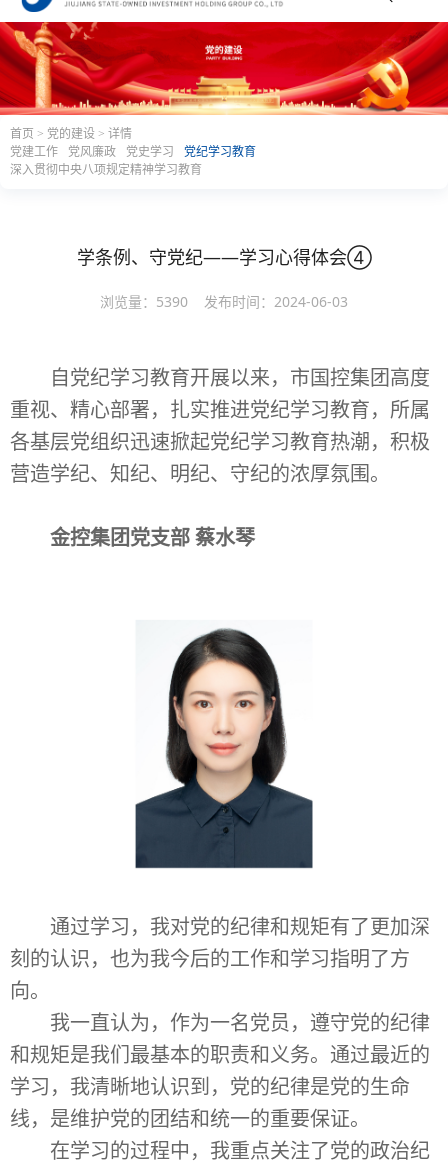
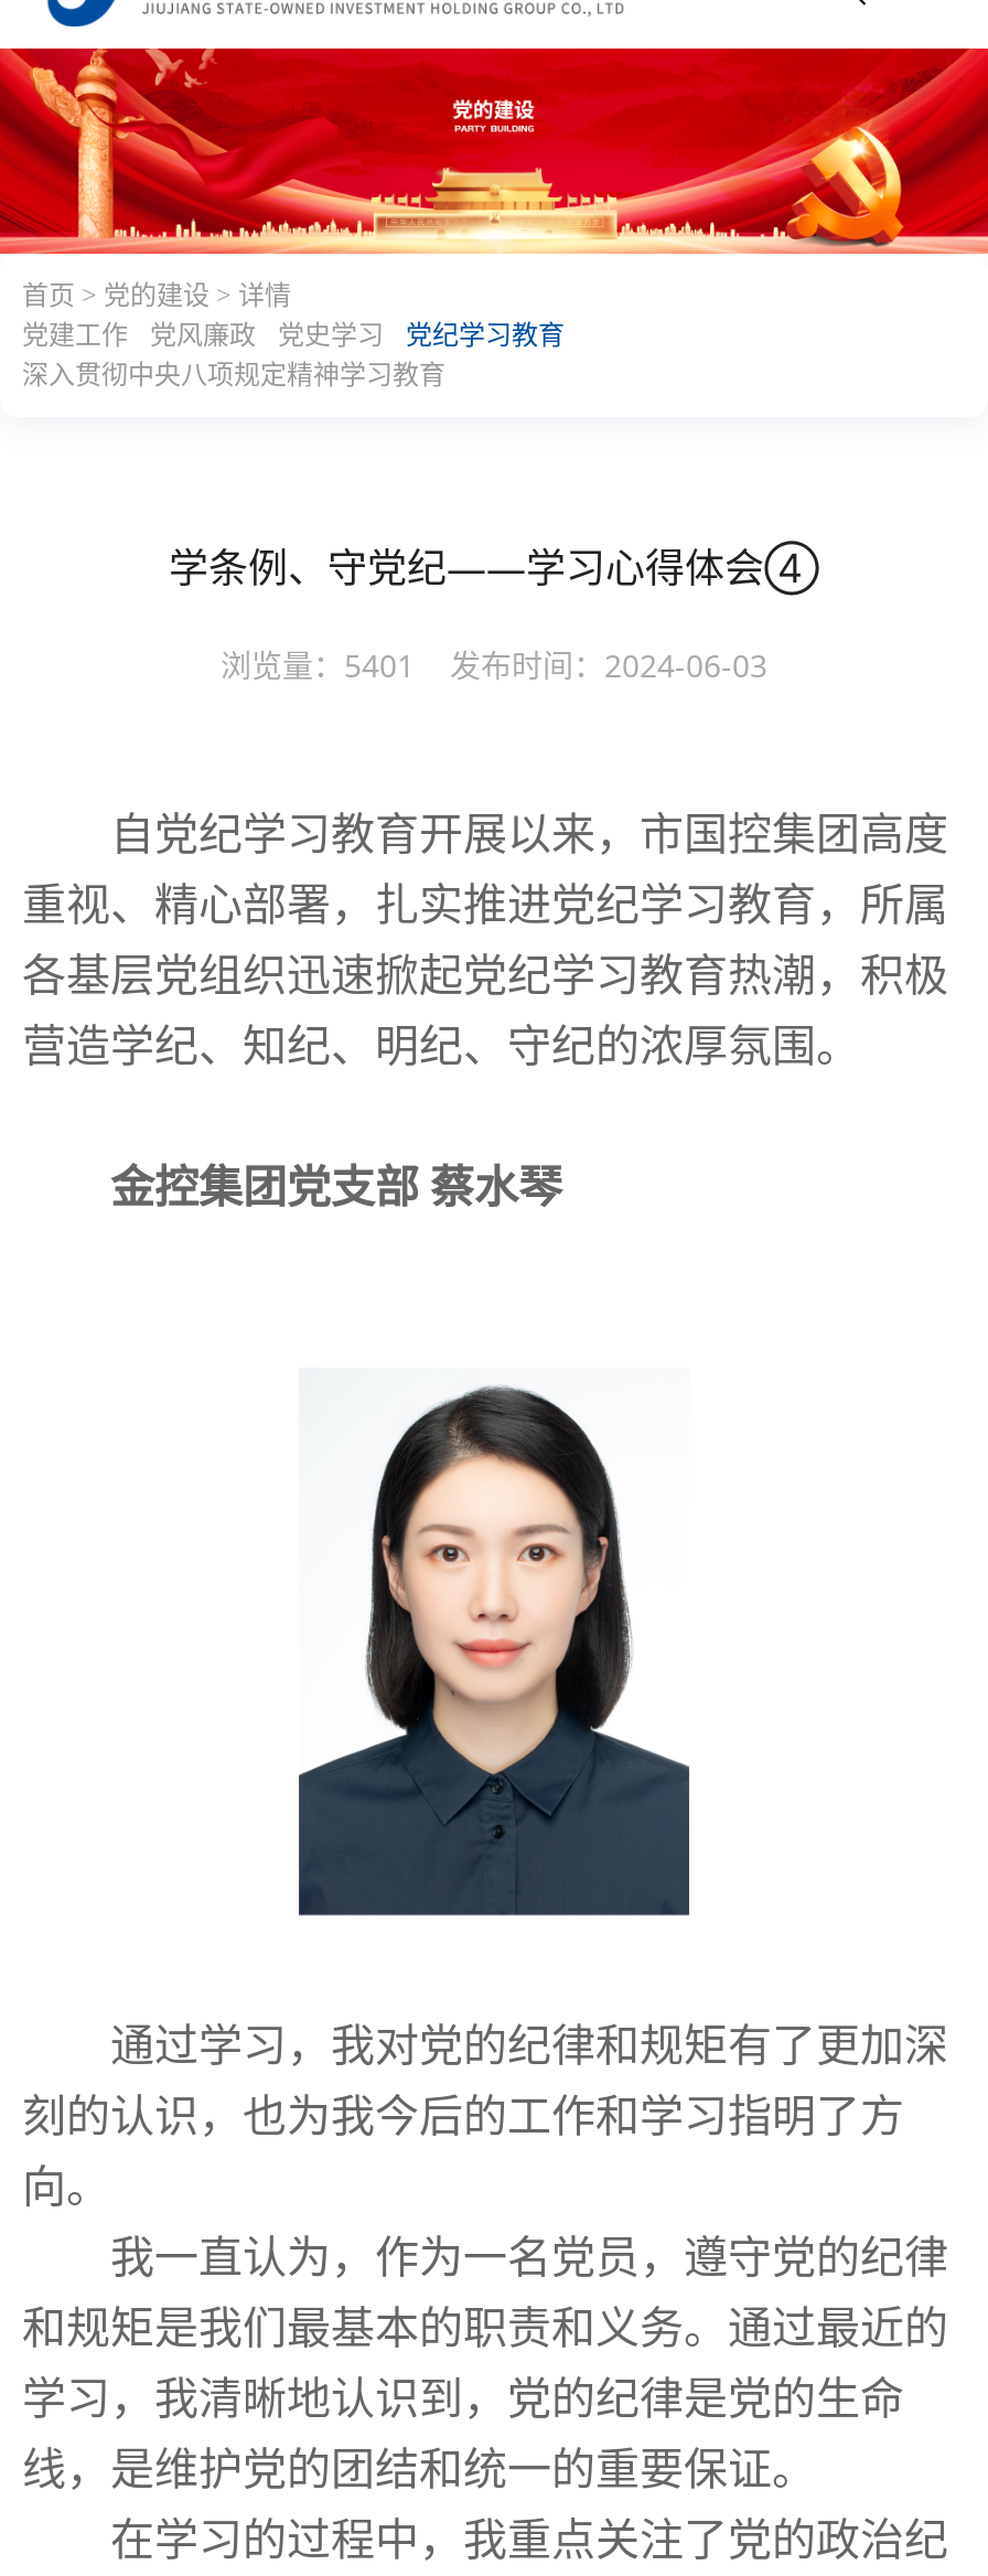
[100,292,348,311] 浏览量：5390发布时间：2024-06-03 -> [221,645,767,687] 浏览量：5401发布时间：2024-06-03

